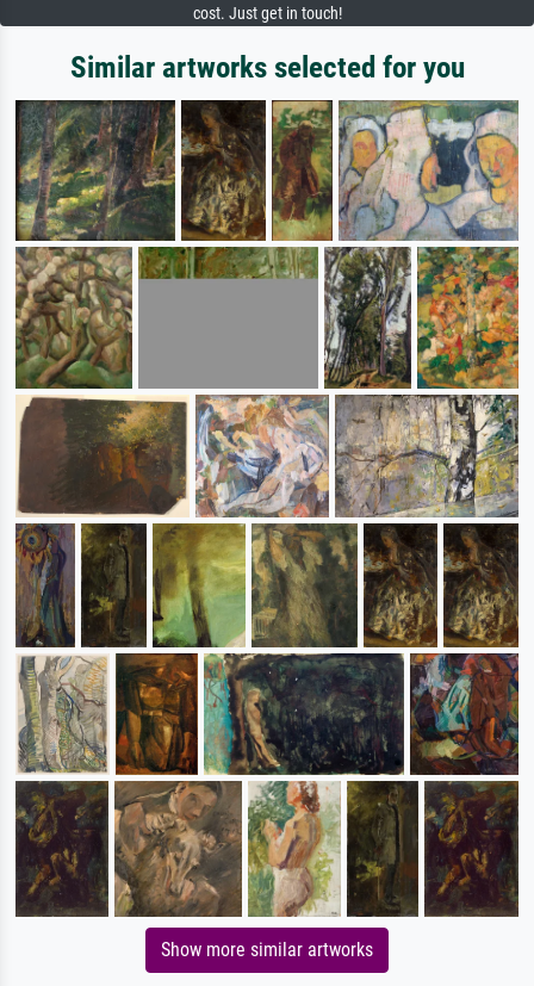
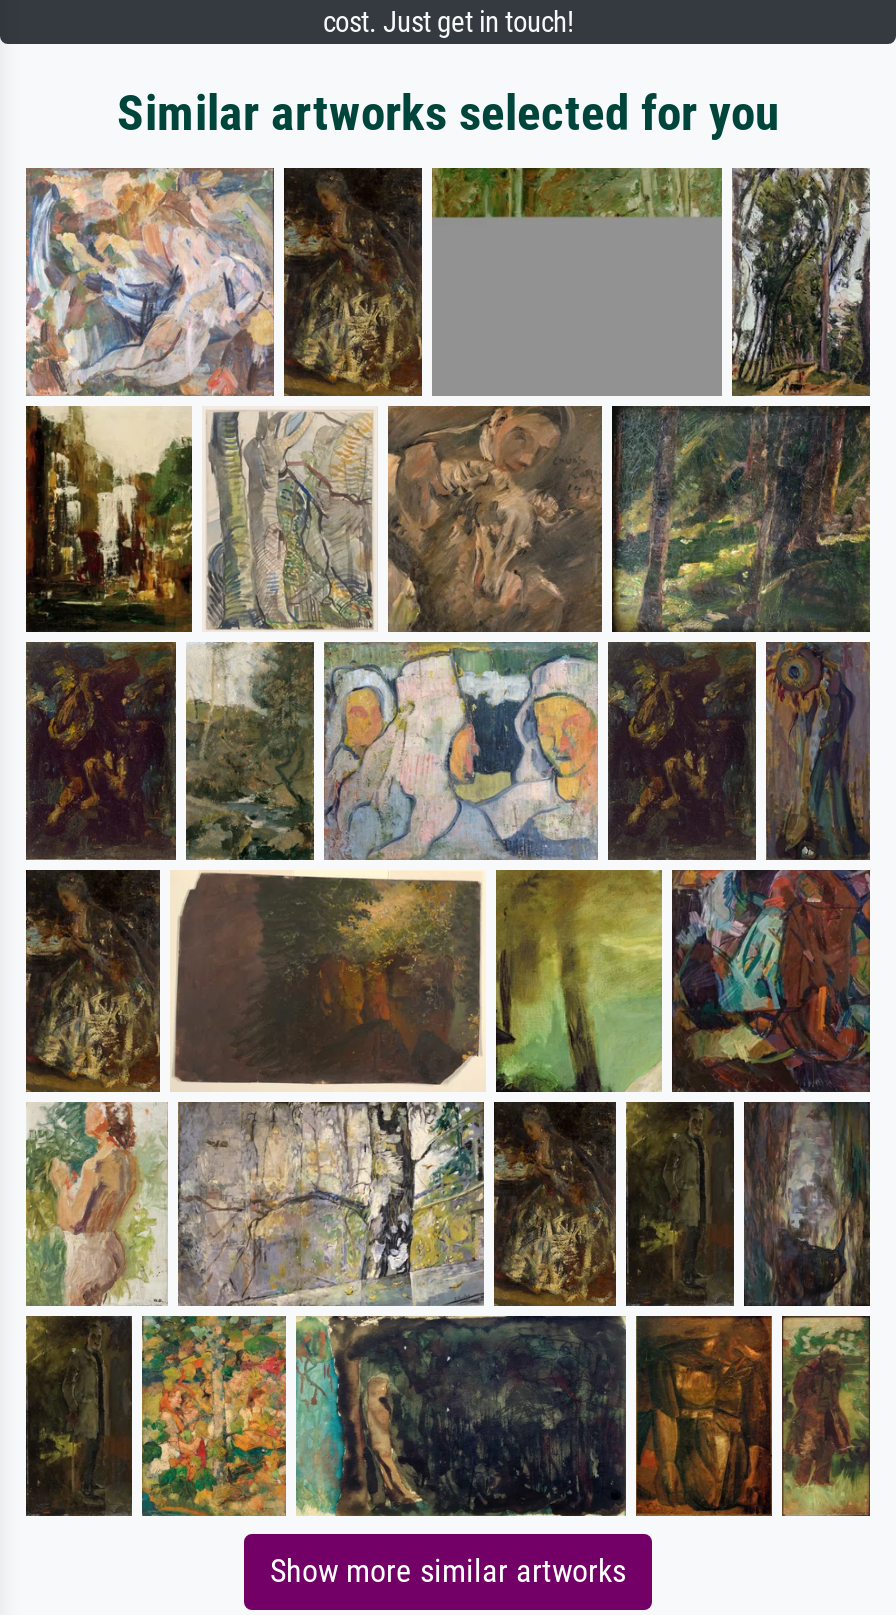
[14,99,520,918] [image] -> [24,166,872,1518] [image]

